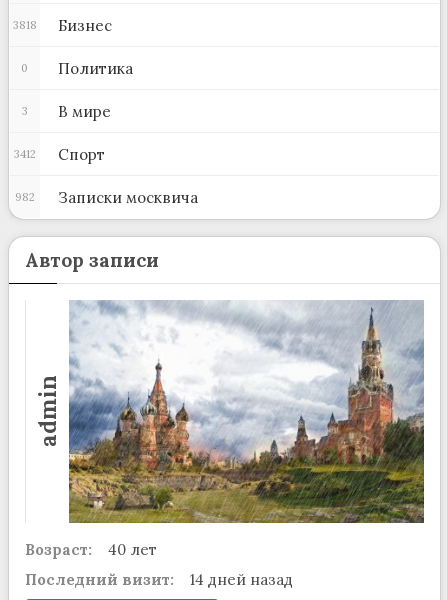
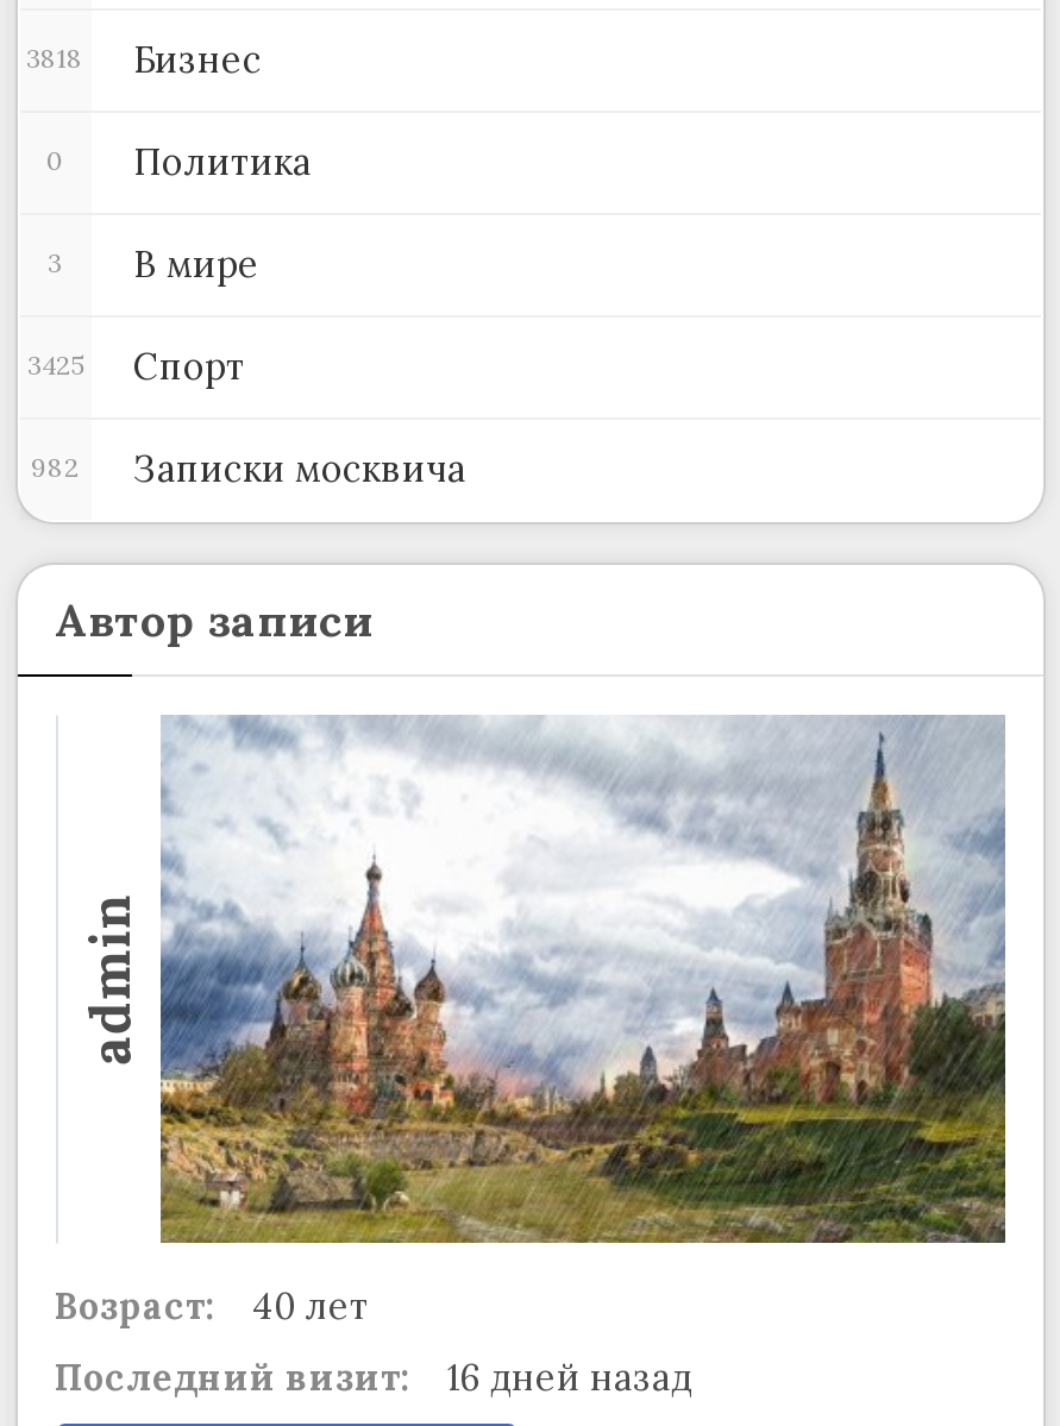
[13,145,104,164] 3412 Спорт -> [27,343,245,388] 3425 Спорт
[24,569,292,588] Последний визит: 14 дней назад -> [55,1353,692,1399] Последний визит: 16 дней назад

